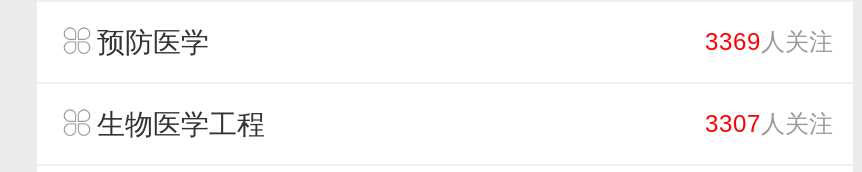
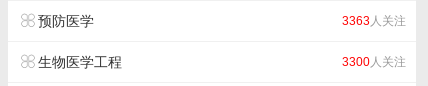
[705,28,833,56] 3369人关注 -> [342,14,406,28] 3363人关注
[705,110,833,138] 3307人关注 -> [342,55,406,69] 3300人关注

